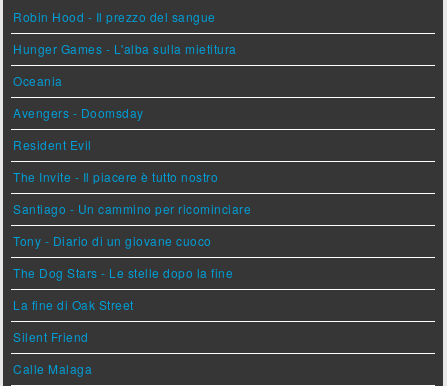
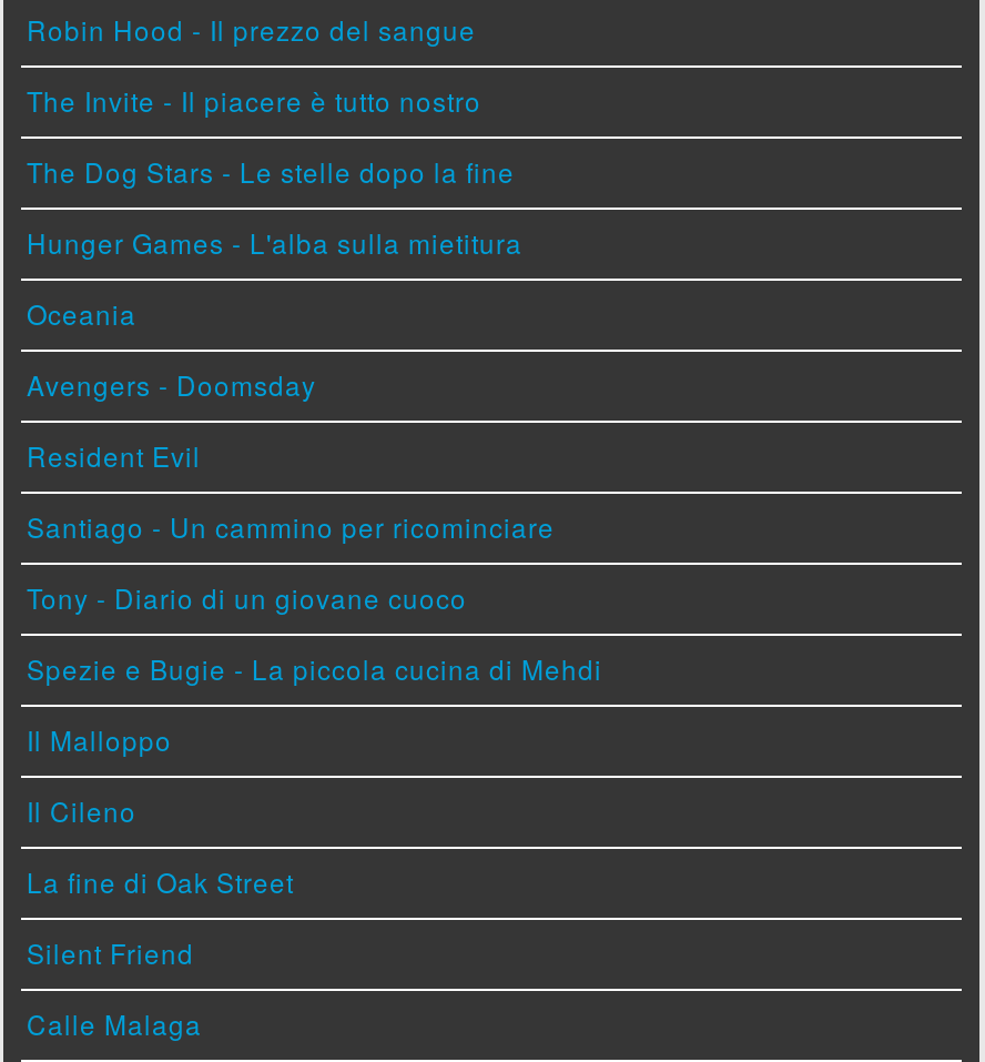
moved [13,168,218,185] -> [27,82,481,120]: The Invite - Il piacere è tutto nostro
none -> [27,650,602,830] Spezie e Bugie - La piccola cucina di Mehdi | Il Malloppo | Il Cileno
moved [13,264,233,281] -> [27,153,515,191]: The Dog Stars - Le stelle dopo la fine

